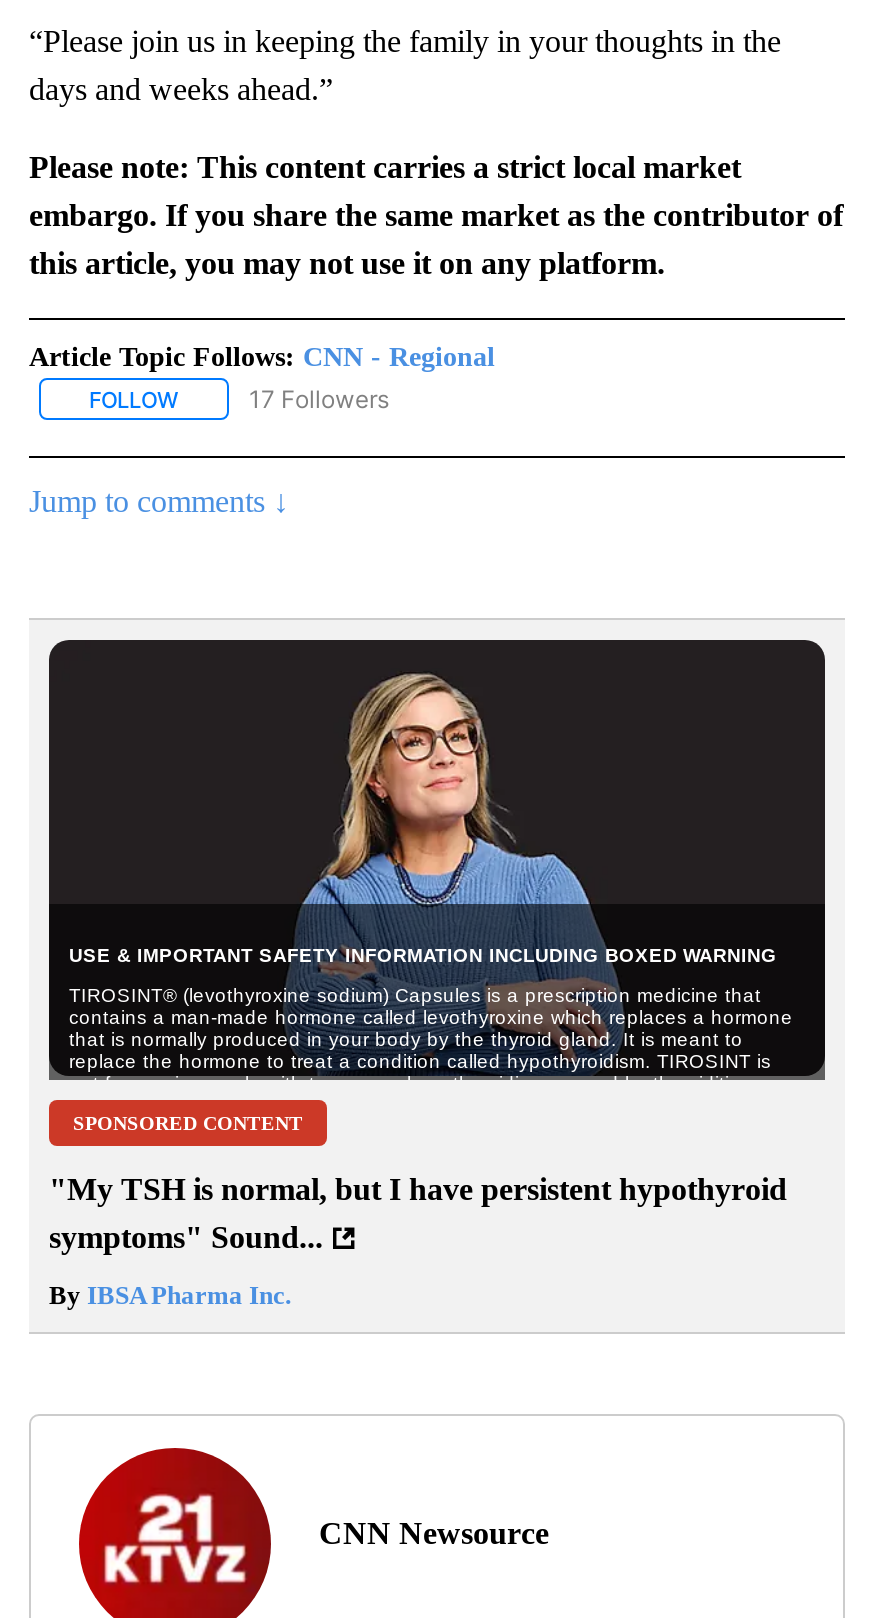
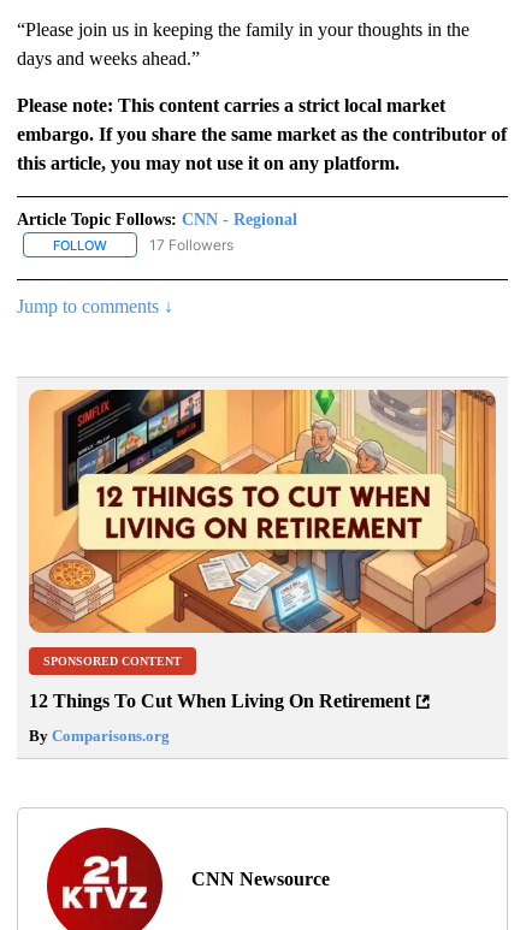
[47,638,827,1082] [image] -> [28,389,497,635] [image]
[49,1173,787,1255] "My TSH is normal, but I have persistent hypothyroid | symptoms" Sound... -> [29,691,410,712] 12 Things To Cut When Living On Retirement
[49,1281,291,1311] By IBSA Pharma Inc. -> [29,727,170,745] By Comparisons.org

